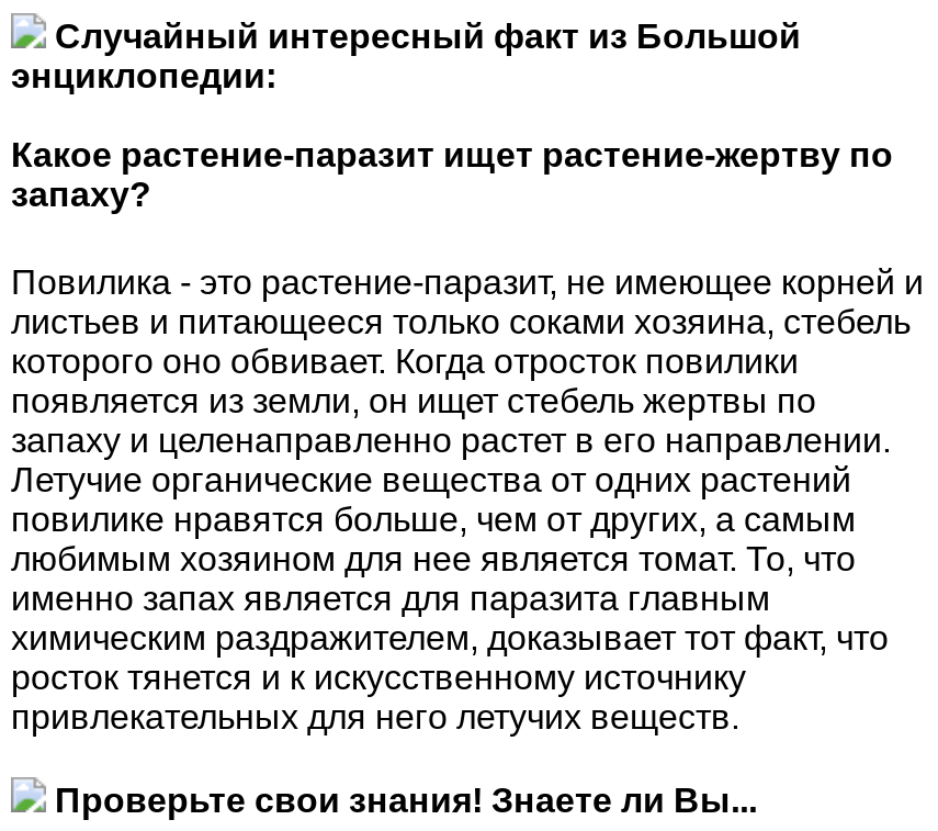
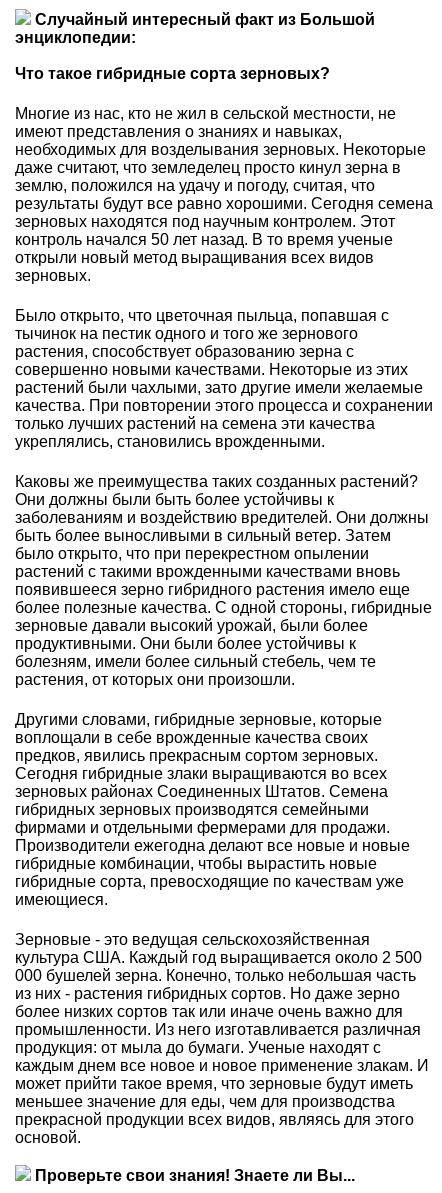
[11,136,924,735] Какое растение-паразит ищет растение-жертву по | запаху? | Повилика - это растение-паразит, не имеющее корней и | листьев и питающееся только соками хозяина, стебель | которого оно обвивает. Когда отросток повилики | появляется из земли, он ищет стебель жертвы по | запаху и целенаправленно растет в его направлении. | Летучие органические вещества от одних растений | повилике нравятся больше, чем от других, а самым | любимым хозяином для нее является томат. То, что | именно запах является для паразита главным | химическим раздражителем, доказывает тот факт, что | росток тянется и к искусственному источнику | привлекательных для него летучих веществ. -> [15,65,433,1146] Что такое гибридные сорта зерновых? | Многие из нас, кто не жил в сельской местности, не | имеют представления о знаниях и навыках, | необходимых для возделывания зерновых. Некоторые | даже считают, что земледелец просто кинул зерна в | землю, положился на удачу и погоду, считая, что | результаты будут все равно хорошими. Сегодня семена | зерновых находятся под научным контролем. Этот | контроль начался 50 лет назад. В то время ученые | открыли новый метод выращивания всех видов | зерновых. | Было открыто, что цветочная пыльца, попавшая с | тычинок на пестик одного и того же зернового | растения, способствует образованию зерна с | совершенно новыми качествами. Некоторые из этих | растений были чахлыми, зато другие имели желаемые | качества. При повторении этого процесса и сохранении | только лучших растений на семена эти качества | укреплялись, становились врожденными. | Каковы же преимущества таких созданных растений? | Они должны были быть более устойчивы к | заболеваниям и воздействию вредителей. Они должны | быть более выносливыми в сильный ветер. Затем | было открыто, что при перекрестном опылении | растений с такими врожденными качествами вновь | появившееся зерно гибридного растения имело еще | более полезные качества. С одной стороны, гибридные | зерновые давали высокий урожай, были более | продуктивными. Они были более устойчивы к | болезням, имели более сильный стебель, чем те | растения, от которых они произошли. | Другими словами, гибридные зерновые, которые | воплощали в себе врожденные качества своих | предков, явились прекрасным сортом зерновых. | Сегодня гибридные злаки выращиваются во всех | зерновых районах Соединенных Штатов. Семена | гибридных зерновых производятся семейными | фирмами и отдельными фермерами для продажи. | Производители ежегодна делают все новые и новые | гибридные комбинации, чтобы вырастить новые | гибридные сорта, превосходящие по качествам уже | имеющиеся. | Зерновые - это ведущая сельскохозяйственная | культура США. Каждый год выращивается около 2 500 | 000 бушелей зерна. Конечно, только небольшая часть | из них - растения гибридных сортов. Но даже зерно | более низких сортов так или иначе очень важно для | промышленности. Из него изготавливается различная | продукция: от мыла до бумаги. Ученые находят с | каждым днем все новое и новое применение злакам. И | может прийти такое время, что зерновые будут иметь | меньшее значение для еды, чем для производства | прекрасной продукции всех видов, являясь для этого | основой.

